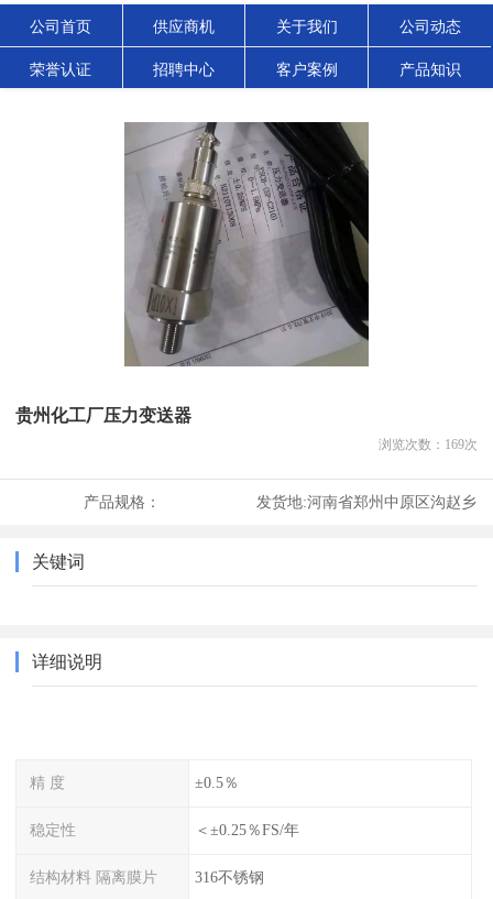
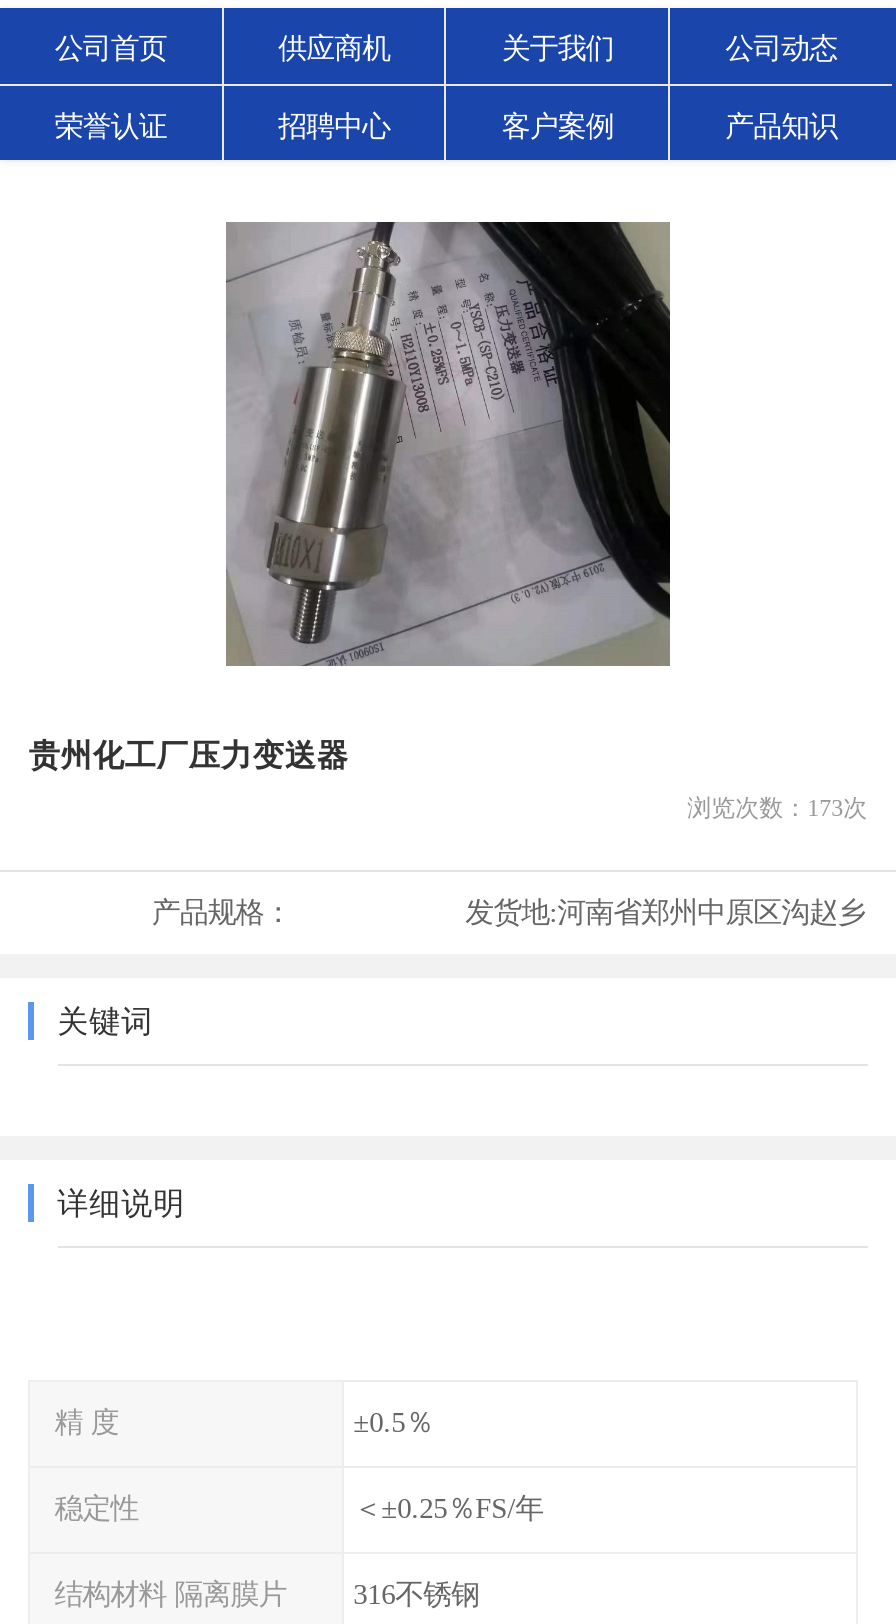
[378,437,477,452] 浏览次数：169次 -> [687,794,867,822] 浏览次数：173次

